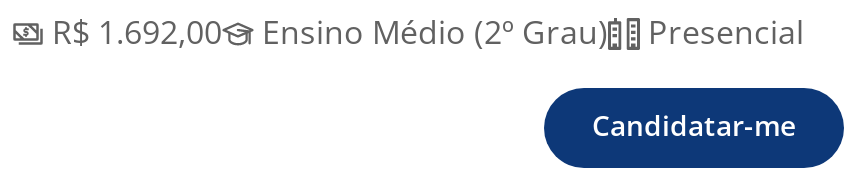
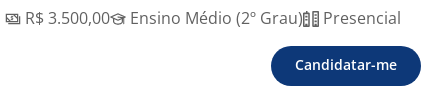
[44,10,804,54] R$ 1.692,00 Ensino Médio (2º Grau) Presencial -> [21,7,401,29] R$ 3.500,00 Ensino Médio (2º Grau) Presencial

